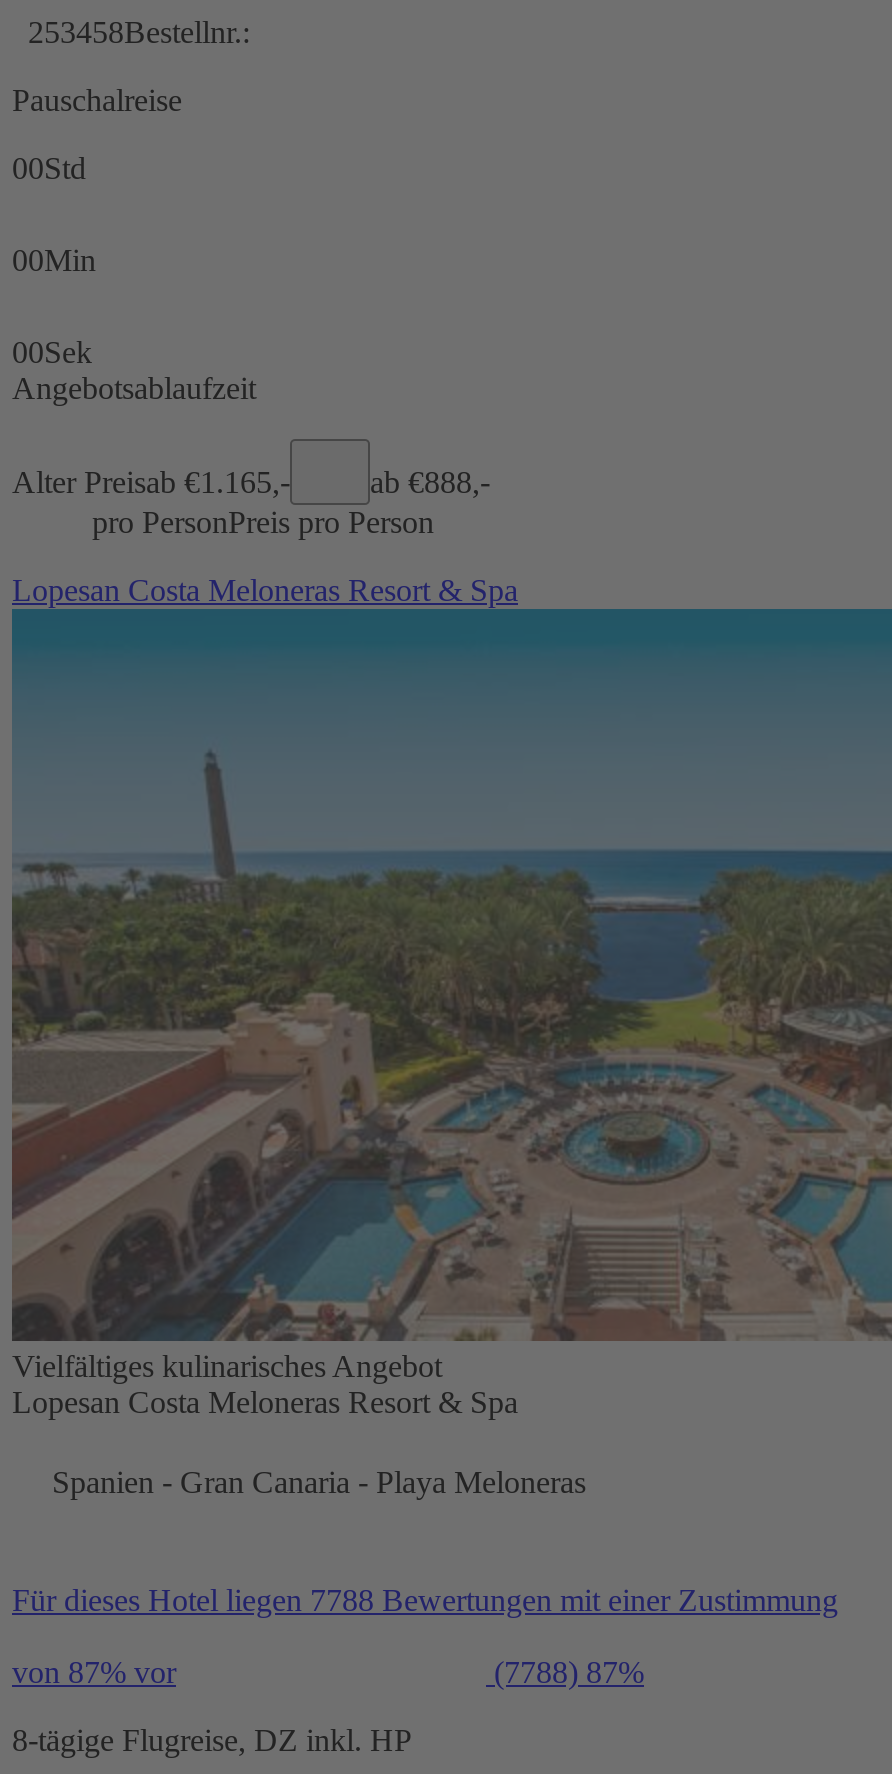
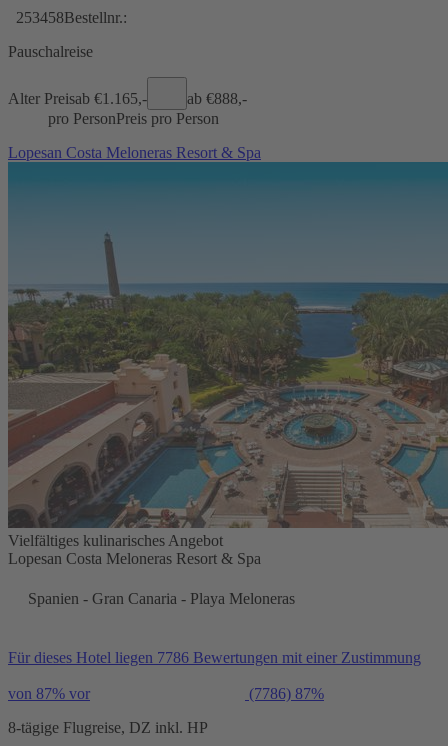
[12,150,256,404] 00Std | 00Min | 00Sek | Angebotsablaufzeit -> none
[12,1582,838,1616] Für dieses Hotel liegen 7788 Bewertungen mit einer Zustimmung -> [8,648,421,665] Für dieses Hotel liegen 7786 Bewertungen mit einer Zustimmung
[486,1654,644,1688] (7788) 87% -> [245,684,324,701] (7786) 87%

